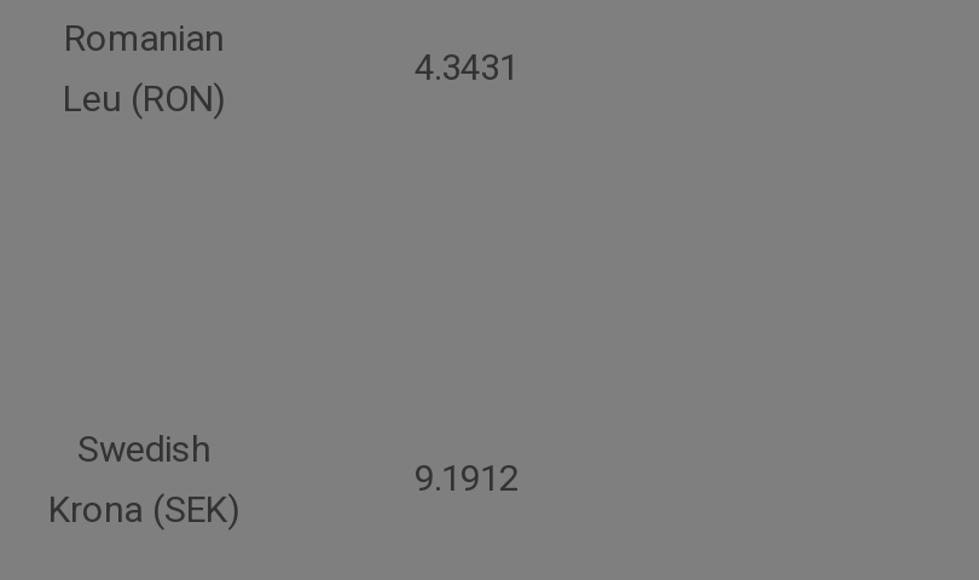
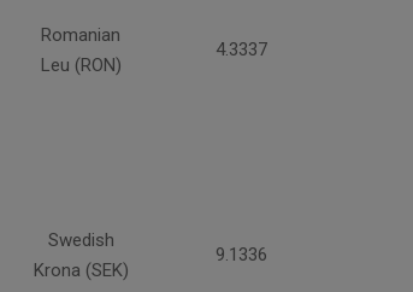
[415,45,519,89] 4.3431 -> [216,38,267,60] 4.3337
[415,456,519,500] 9.1912 -> [216,243,267,265] 9.1336

